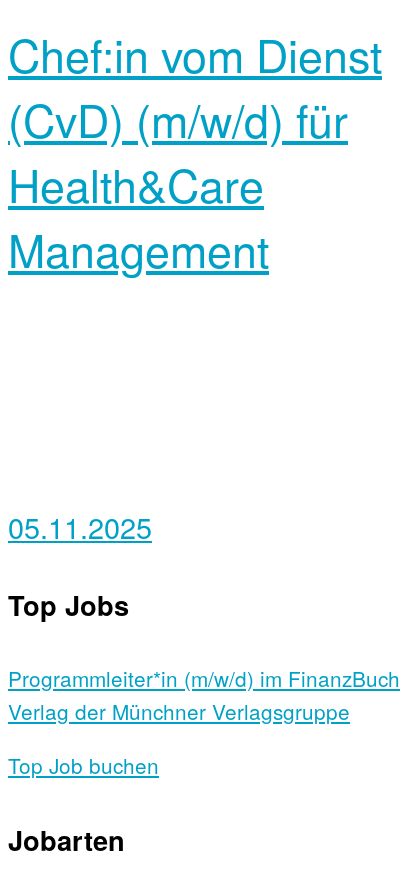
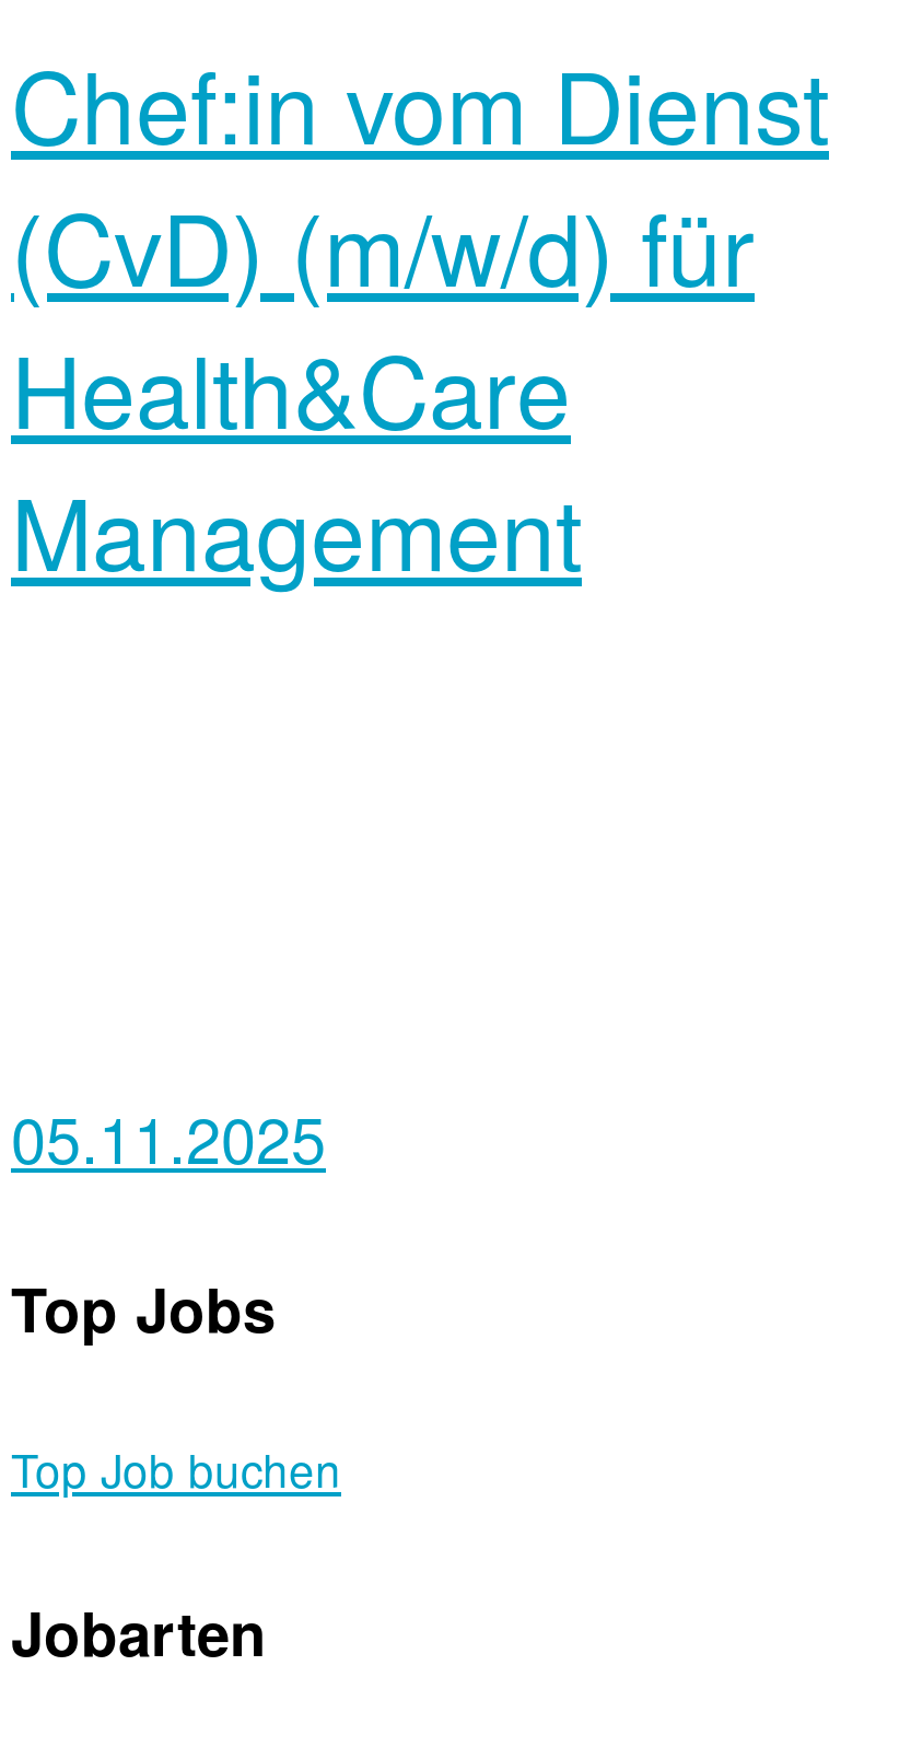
[8,663,400,726] Programmleiter*in (m/w/d) im FinanzBuch | Verlag der Münchner Verlagsgruppe -> none

